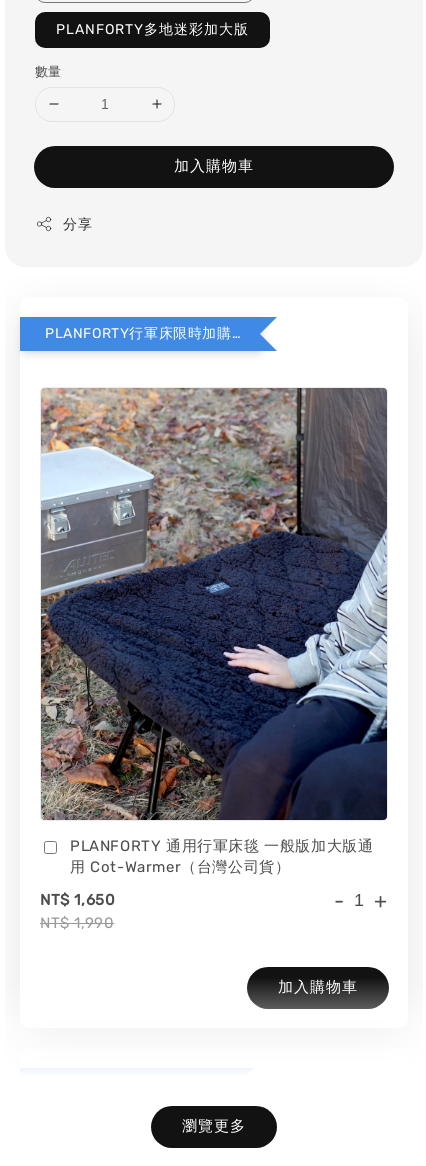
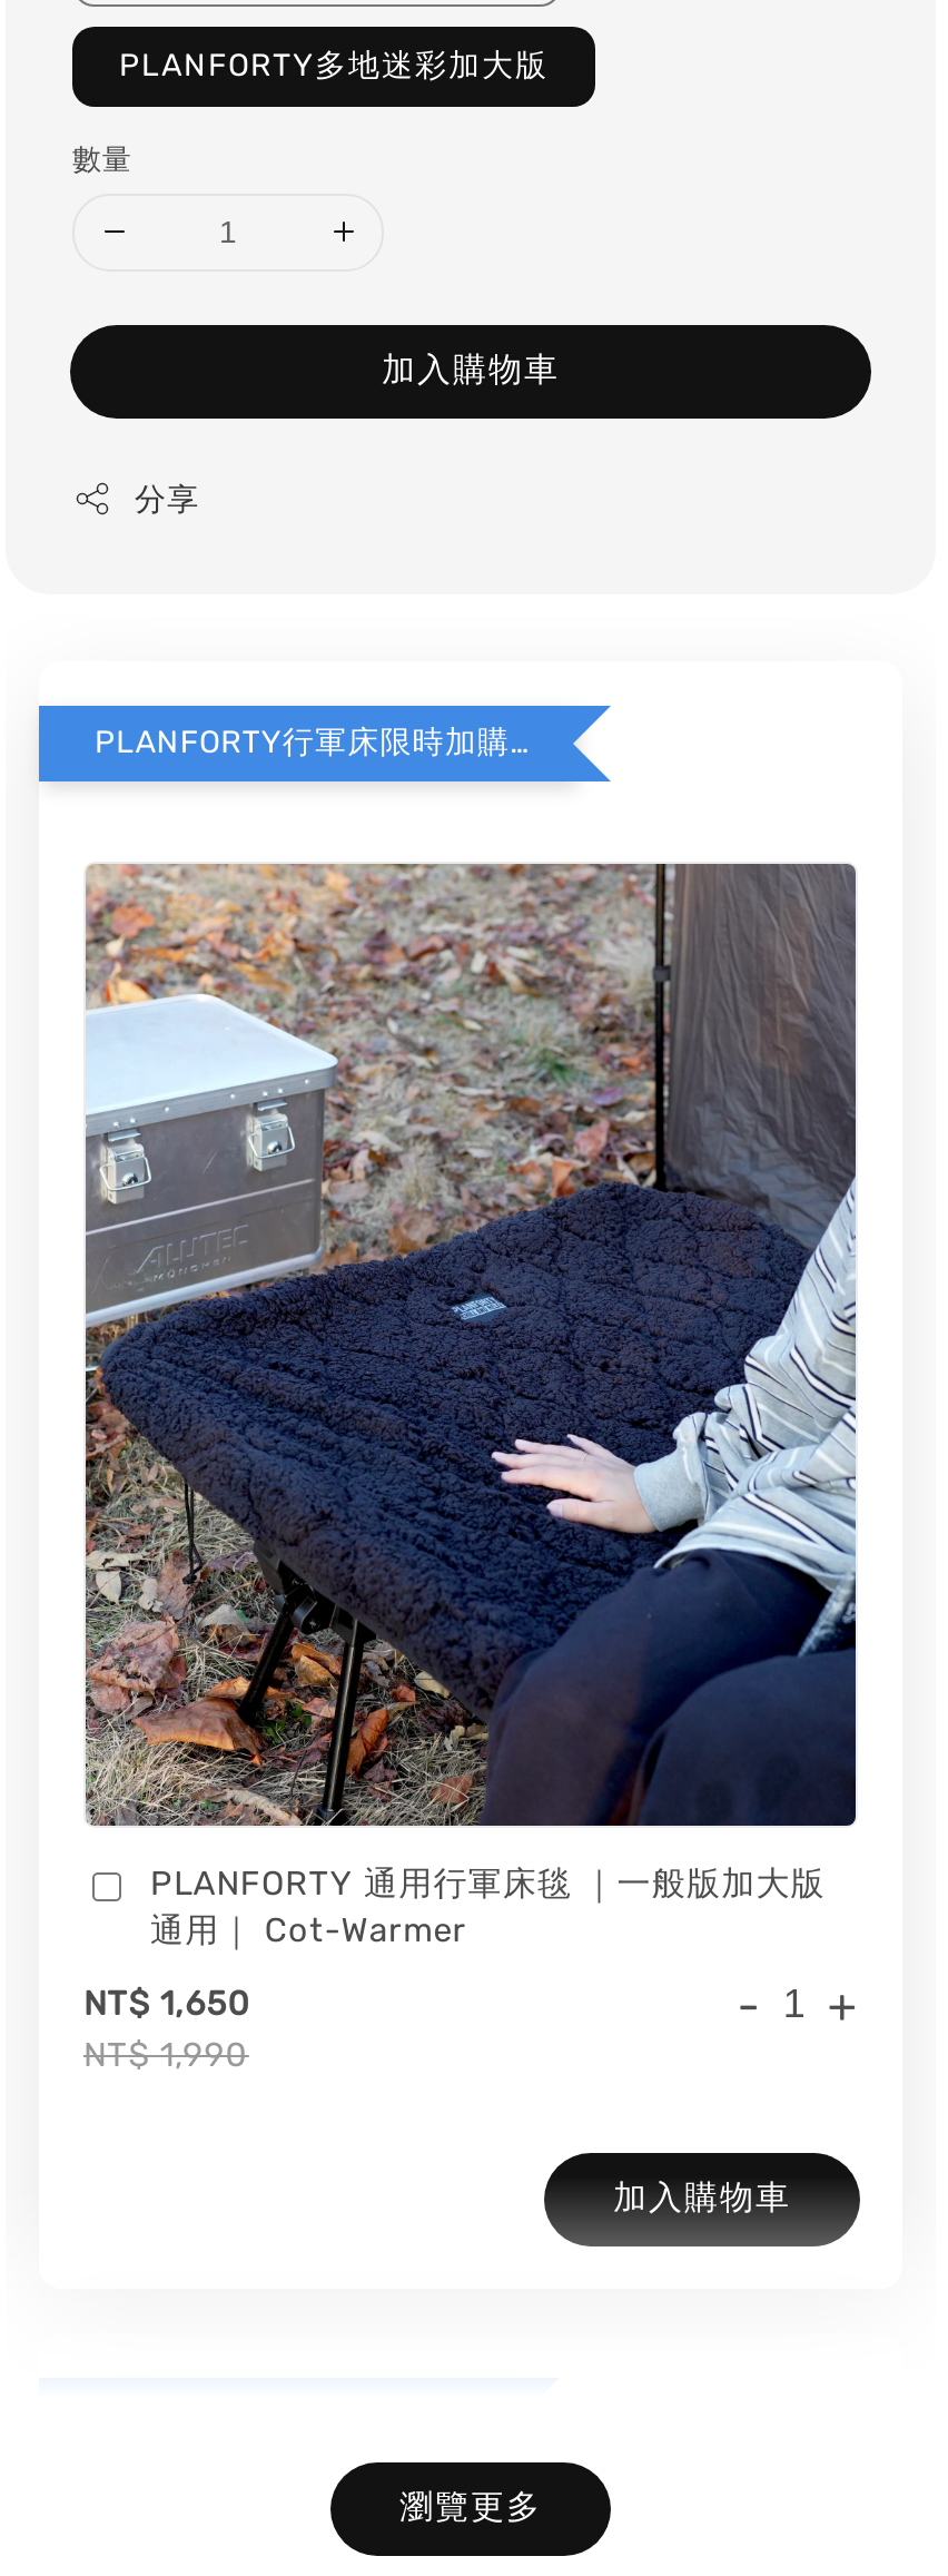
[70,837,373,876] PLANFORTY 通用行軍床毯 一般版加大版通 | 用 Cot-Warmer（台灣公司貨） -> [150,1864,825,1951] PLANFORTY 通用行軍床毯 ｜一般版加大版 | 通用｜ Cot-Warmer

